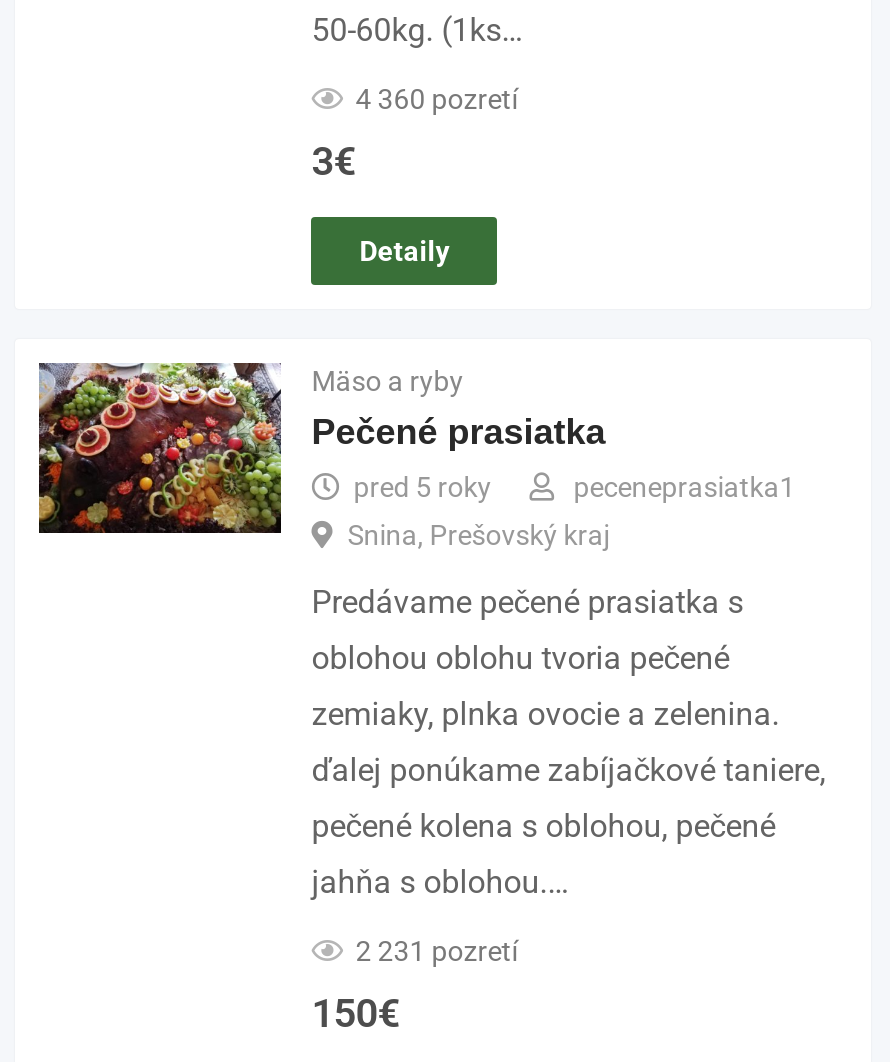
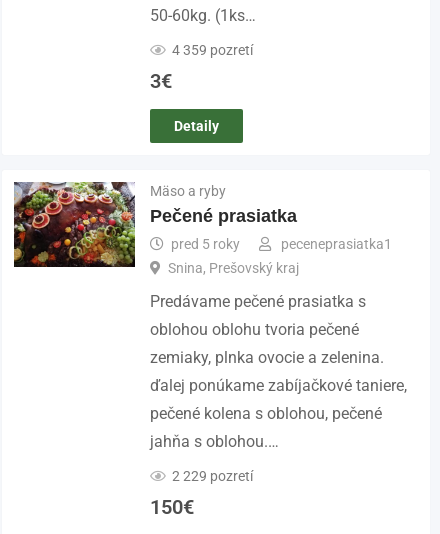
[355,83,517,115] 4 360 pozretí -> [172,42,253,58] 4 359 pozretí
[355,935,517,967] 2 231 pozretí -> [172,468,253,484] 2 229 pozretí

